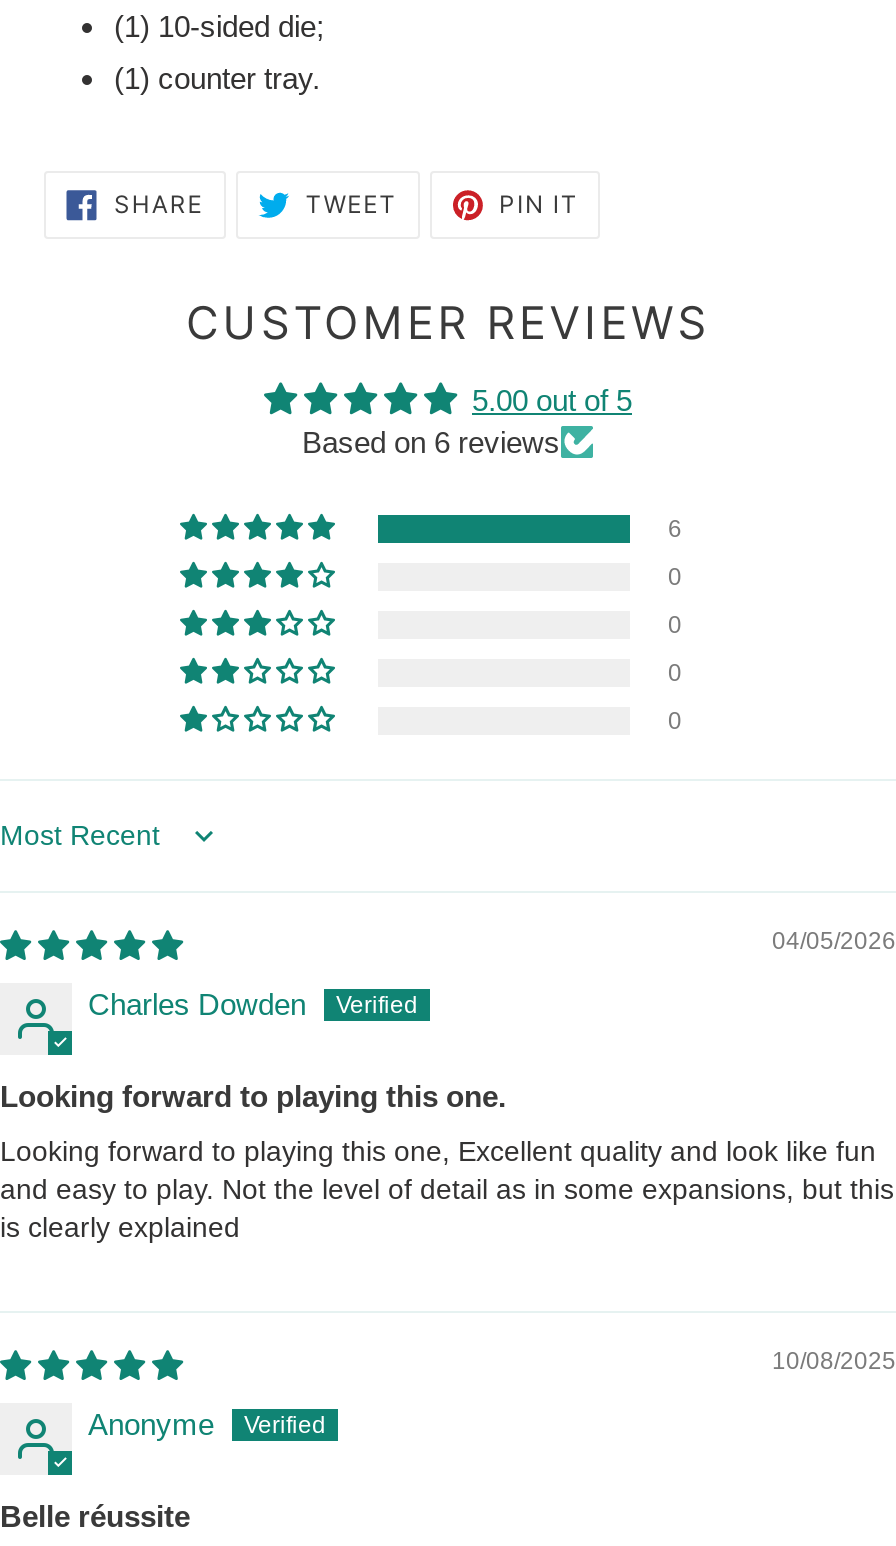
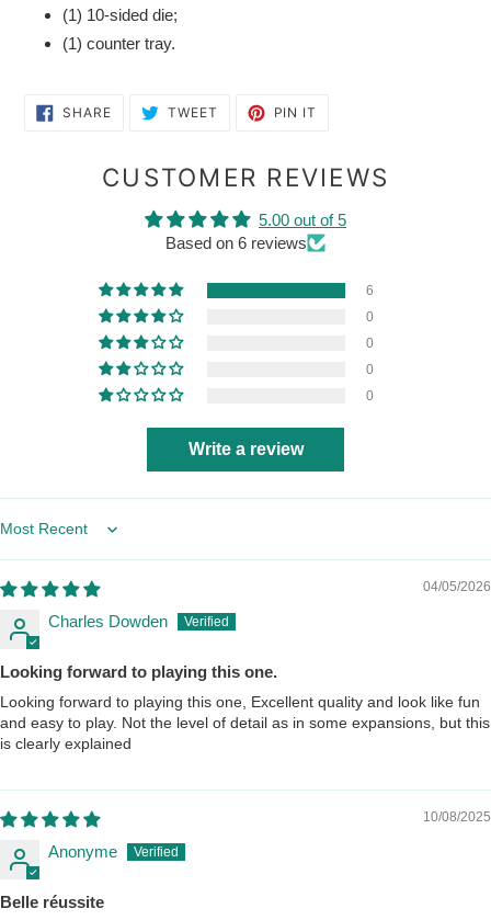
none -> [188,440,303,459] Write a review

